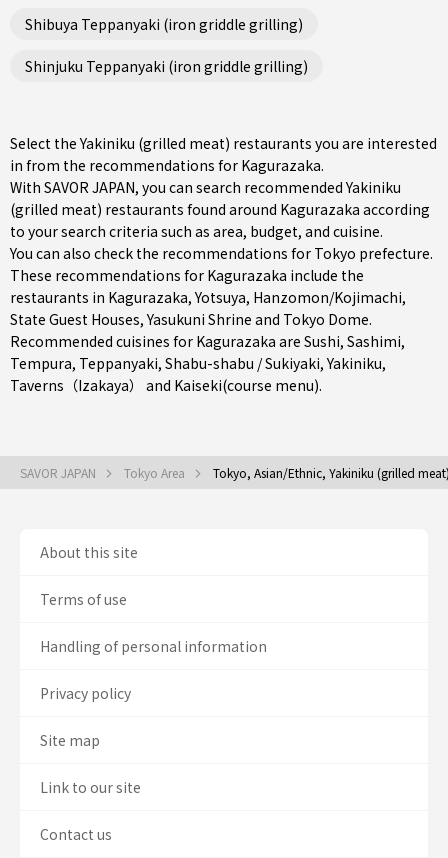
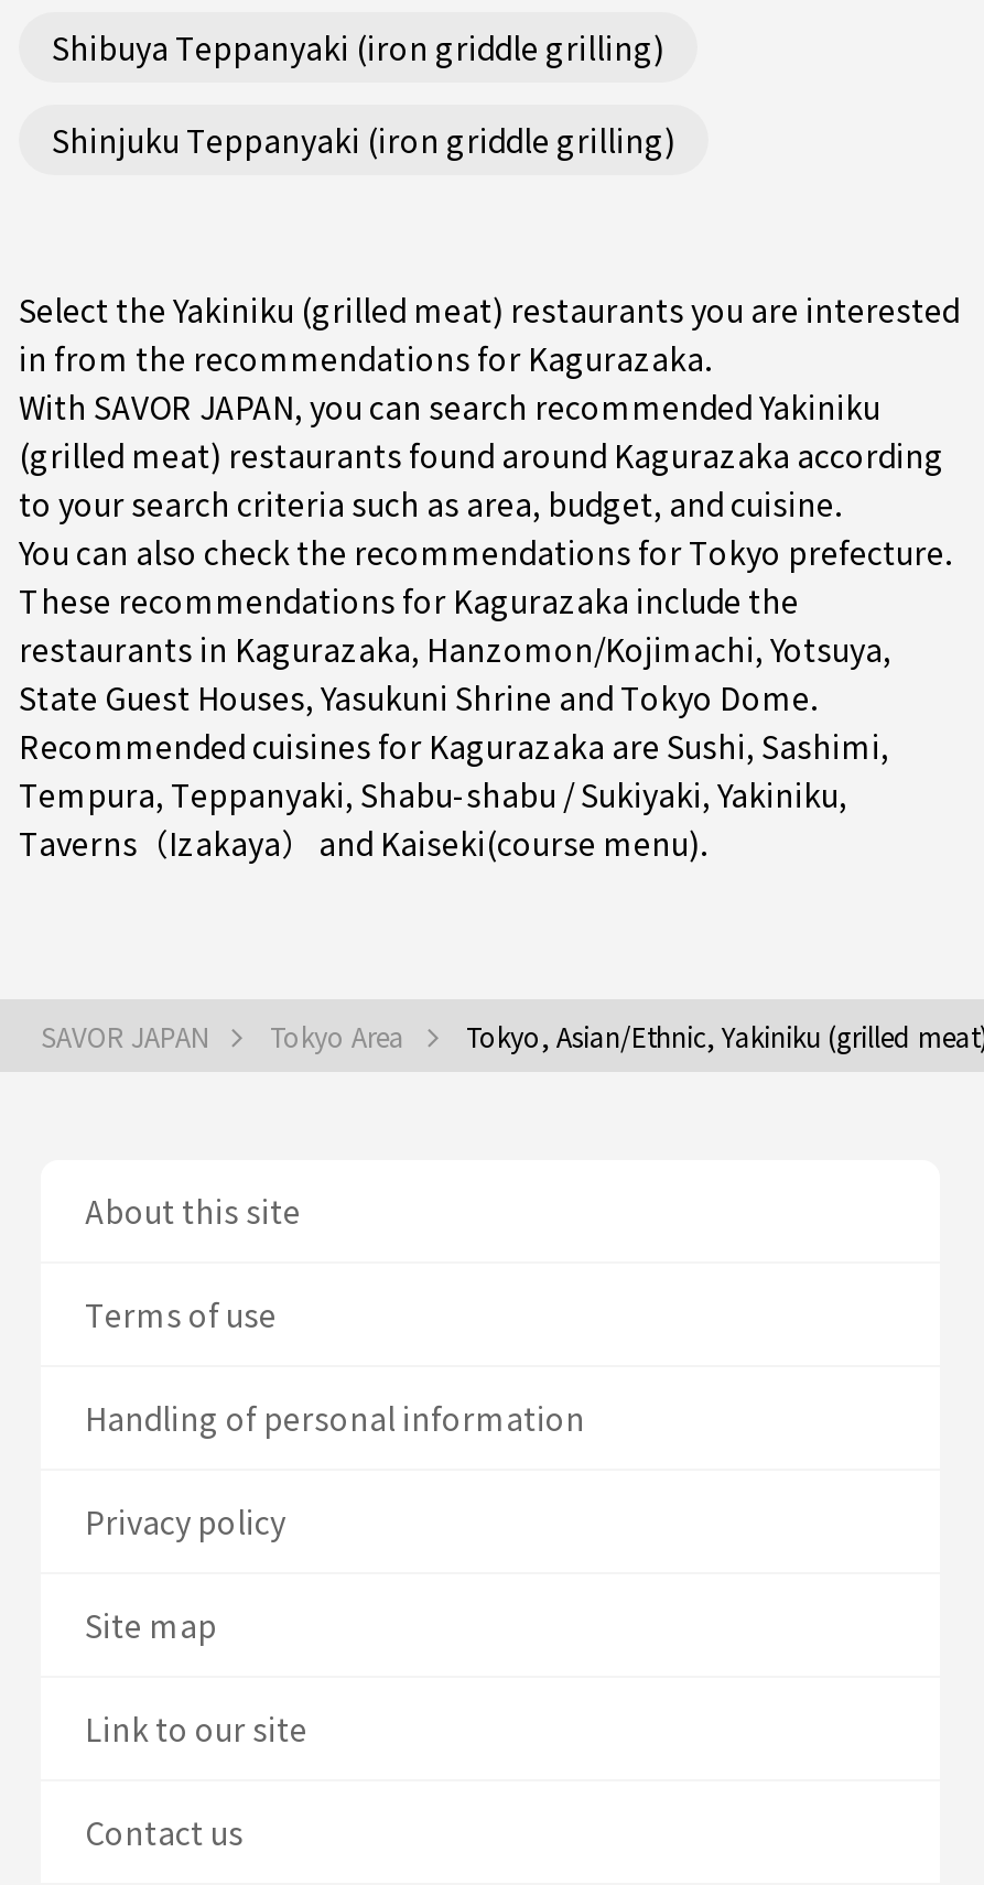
[10,287,406,307] restaurants in Kagurazaka, Yotsuya, Hanzomon/Kojimachi, -> [19,627,891,671] restaurants in Kagurazaka, Hanzomon/Kojimachi, Yotsuya,

